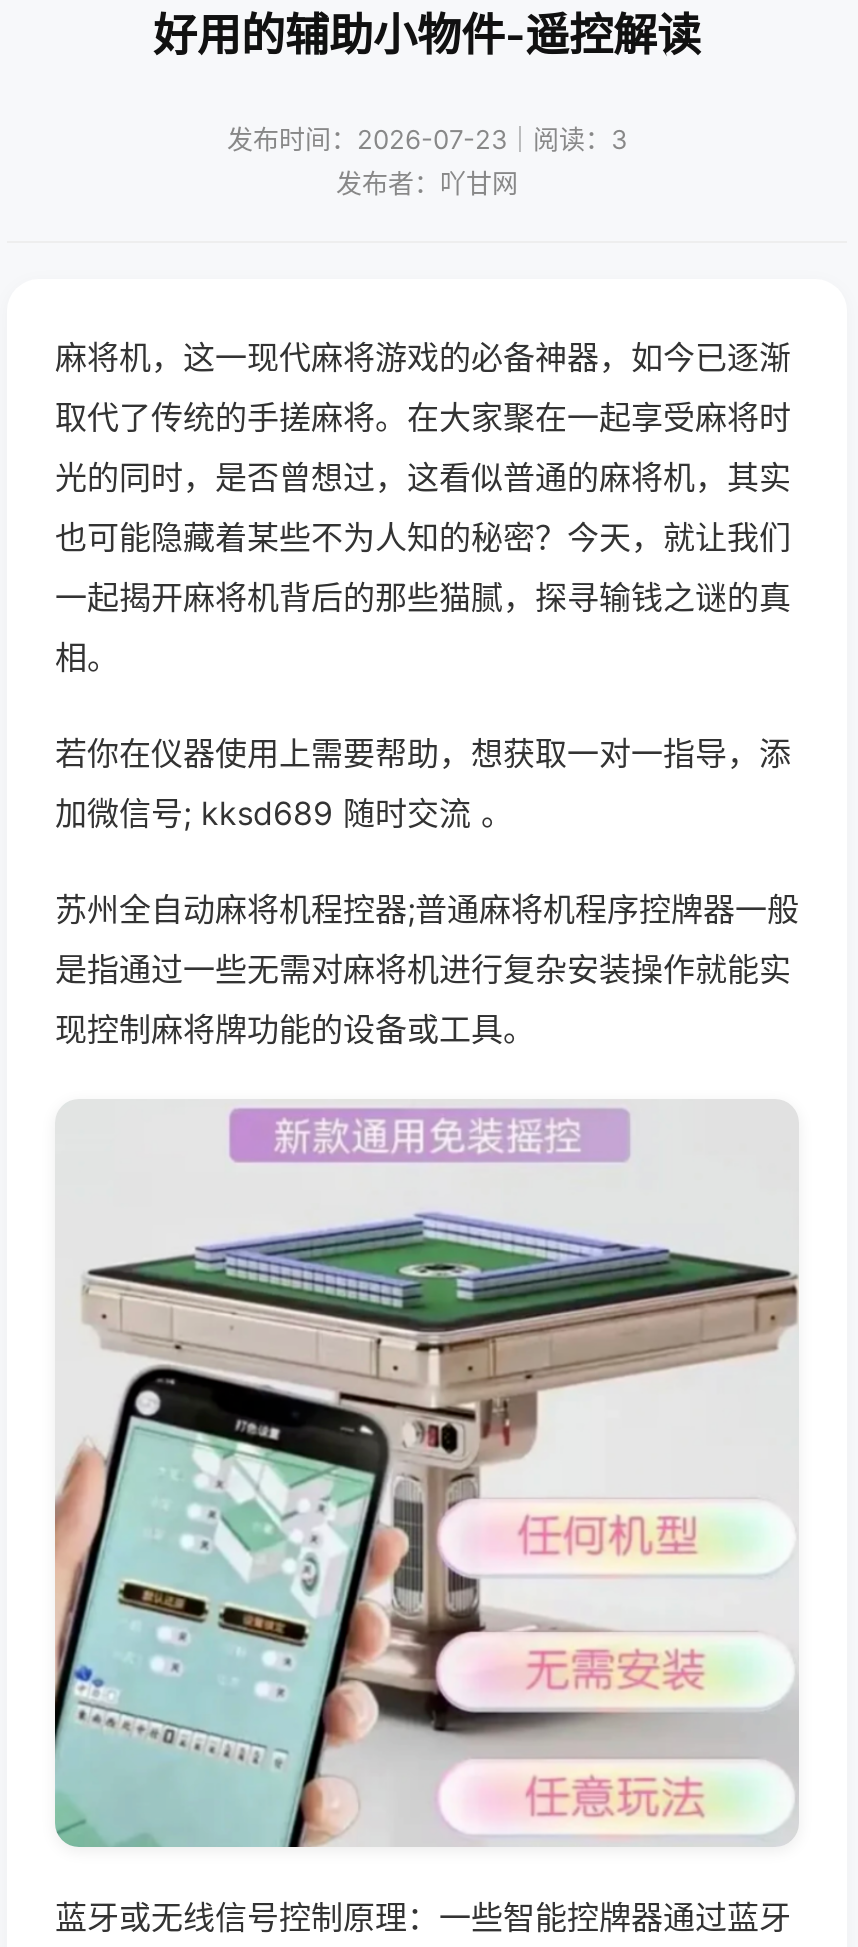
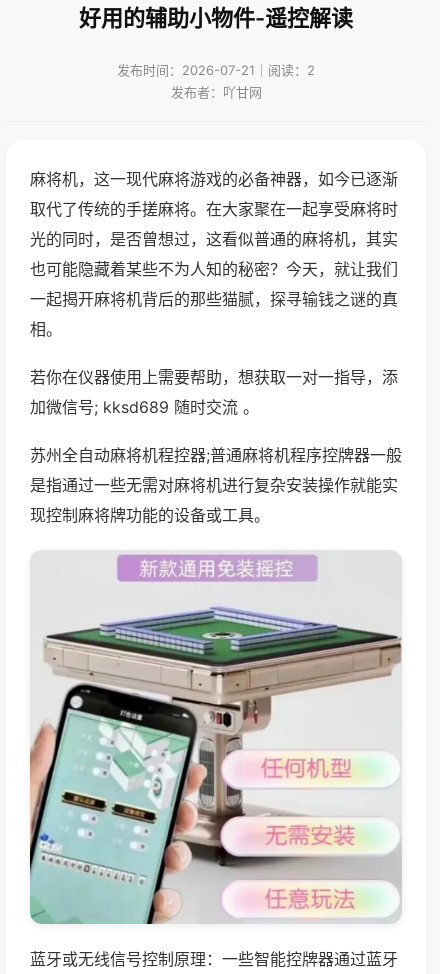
[227,123,627,155] 发布时间：2026-07-23｜阅读：3 -> [117,62,315,78] 发布时间：2026-07-21｜阅读：2

